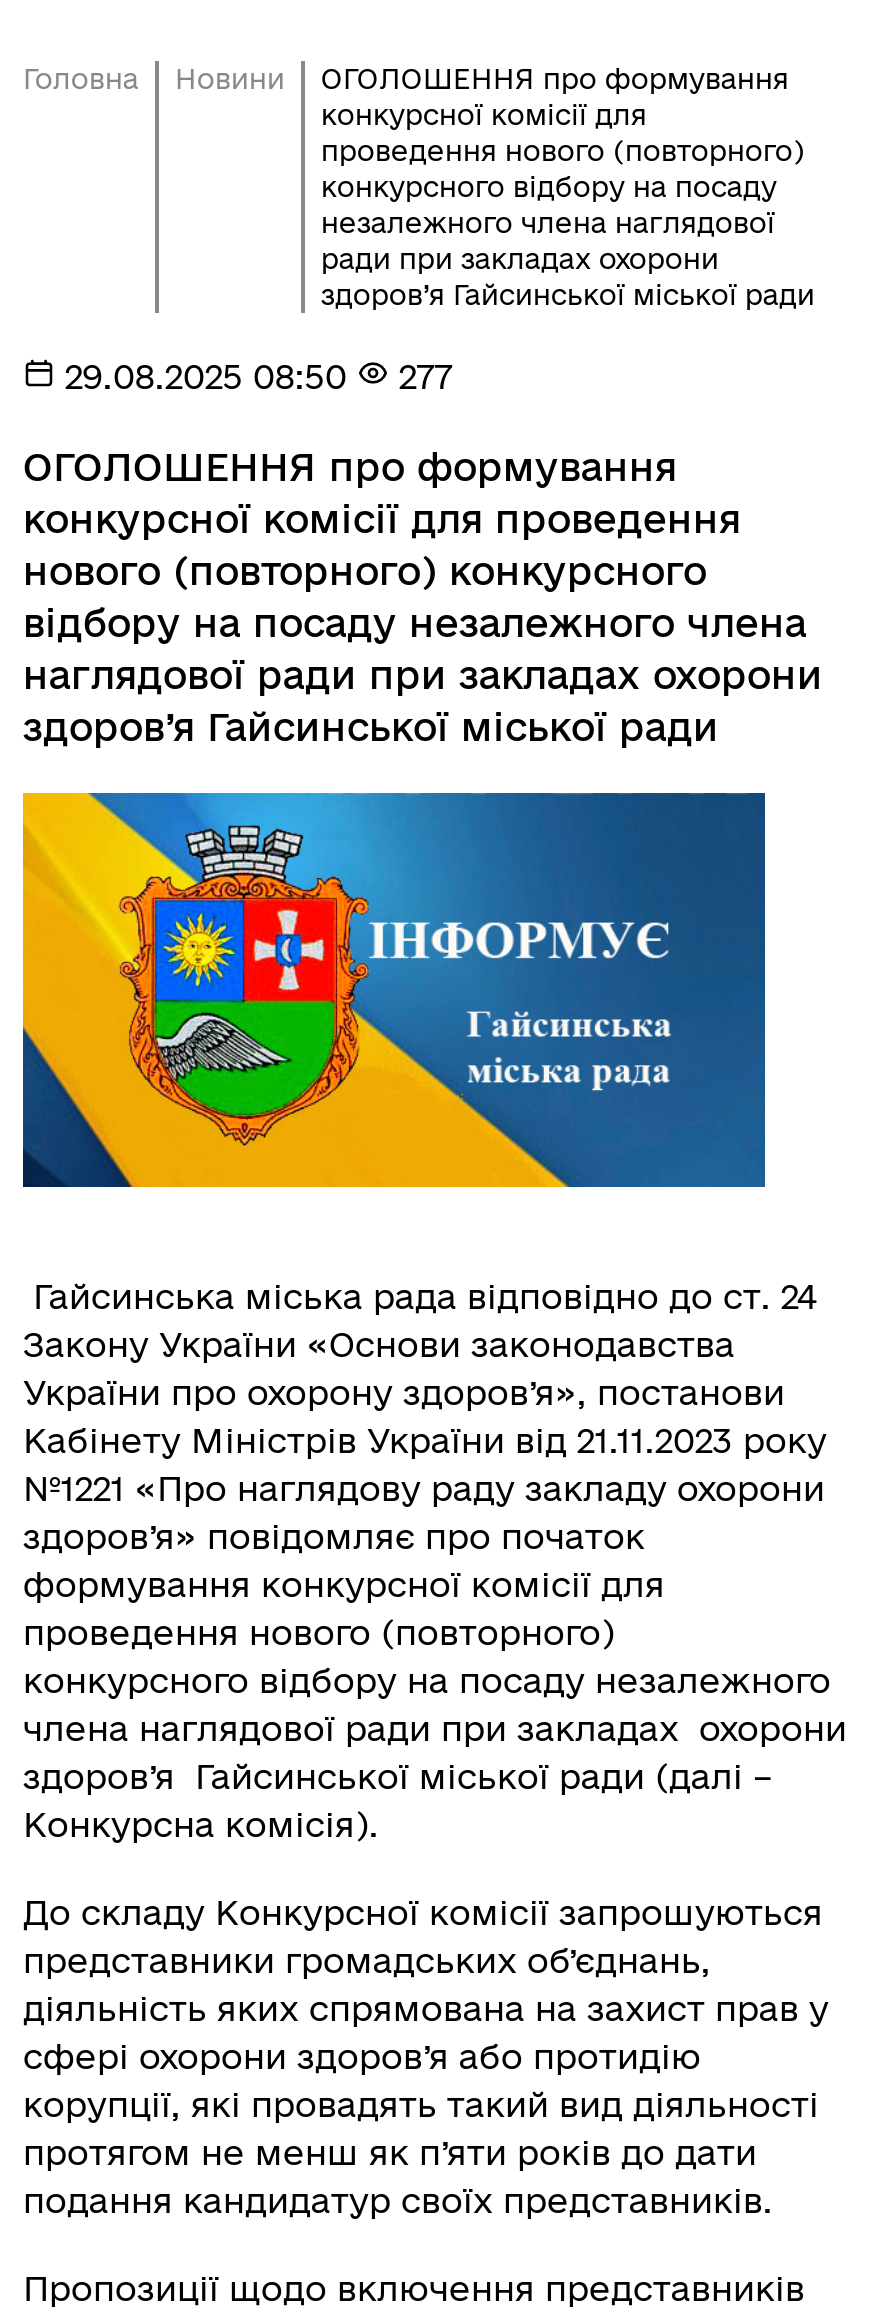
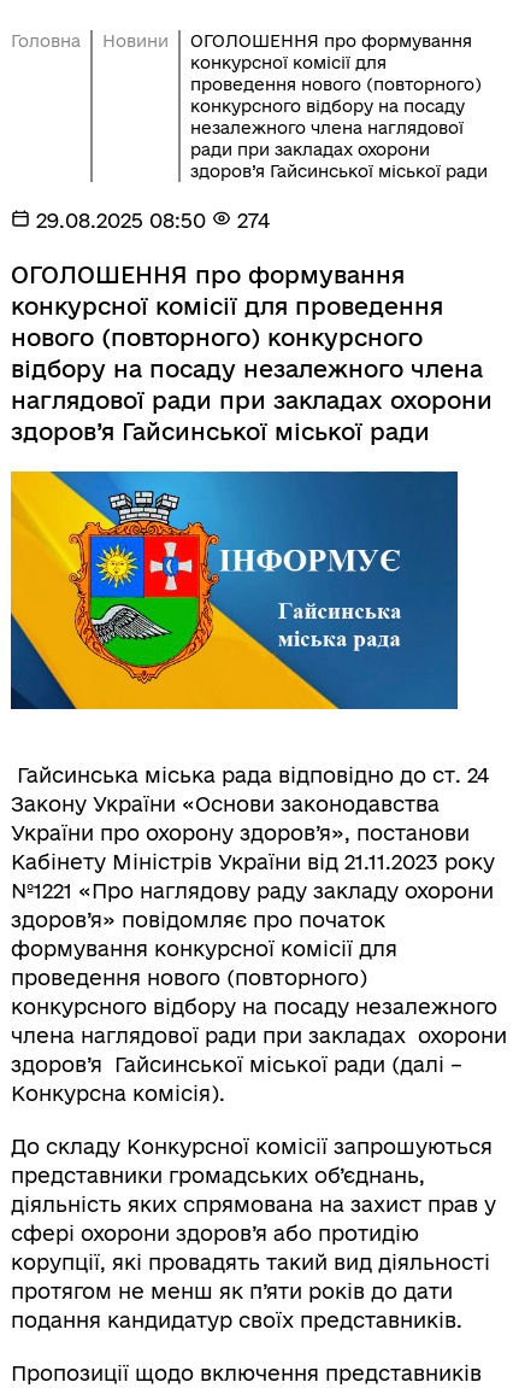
[55,357,453,395] 29.08.2025 08:50 277 -> [30,209,270,232] 29.08.2025 08:50 274

